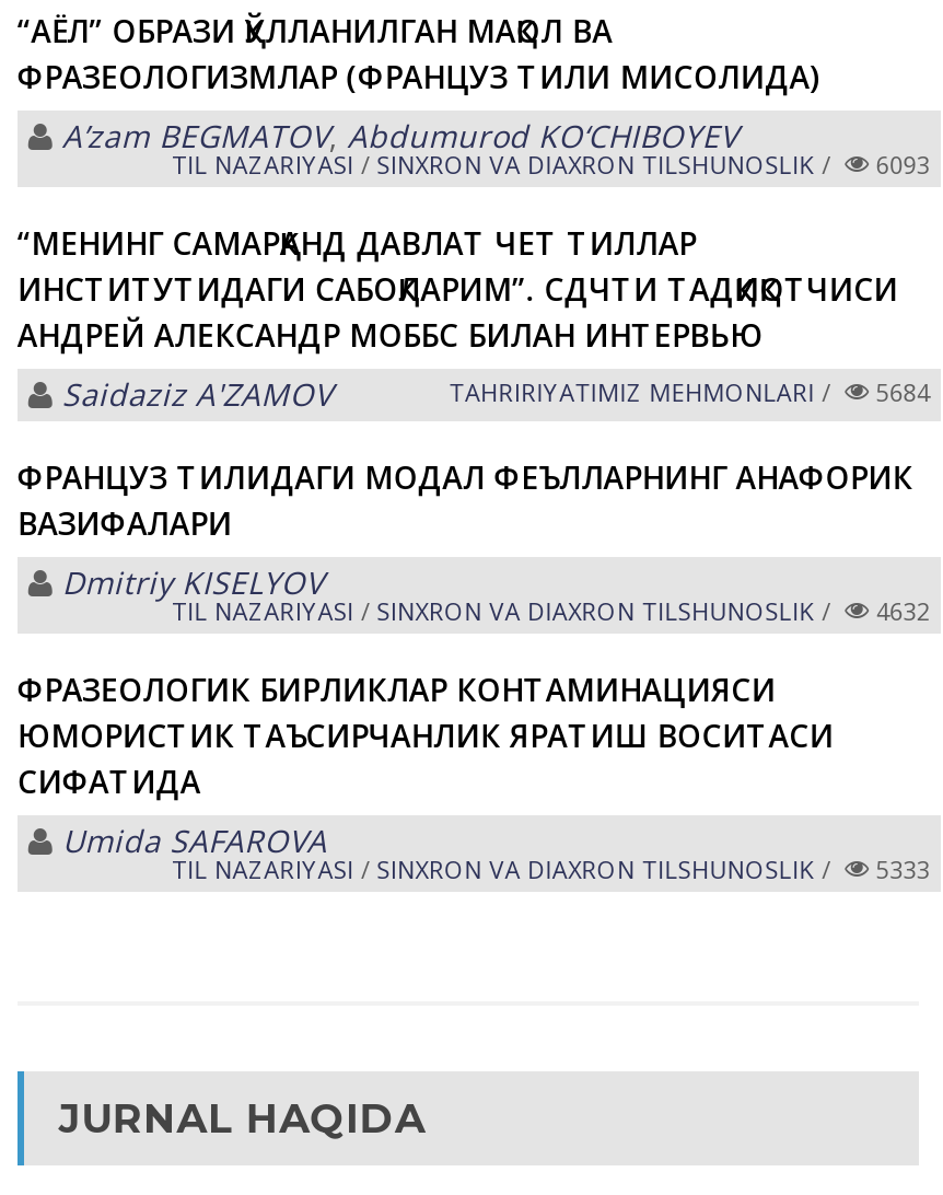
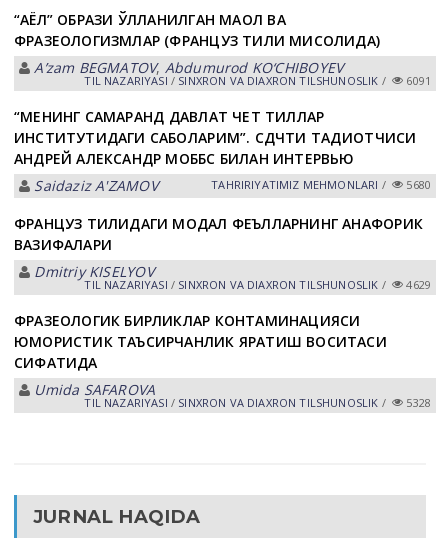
[172,148,930,181] TIL NАZАRIYASI /SINXRON VА DIАXRON TILSHUNOSLIK / 6093 -> [84,73,431,88] TIL NАZАRIYASI / SINXRON VА DIАXRON TILSHUNOSLIK / 6091
[449,375,930,408] TАHRIRIYATIMIZ MEHMONLАRI / 5684 -> [211,177,431,192] TАHRIRIYATIMIZ MEHMONLАRI / 5680
[172,594,930,627] TIL NАZАRIYASI / SINXRON VА DIАXRON TILSHUNOSLIK / 4632 -> [84,277,431,292] TIL NАZАRIYASI / SINXRON VА DIАXRON TILSHUNOSLIK / 4629
[172,852,930,885] TIL NАZАRIYASI / SINXRON VА DIАXRON TILSHUNOSLIK / 5333 -> [84,395,431,410] TIL NАZАRIYASI / SINXRON VА DIАXRON TILSHUNOSLIK / 5328

